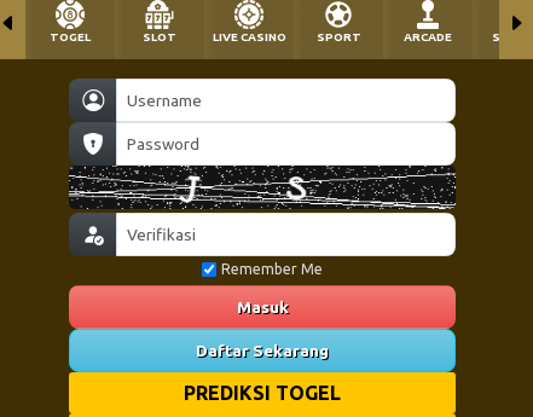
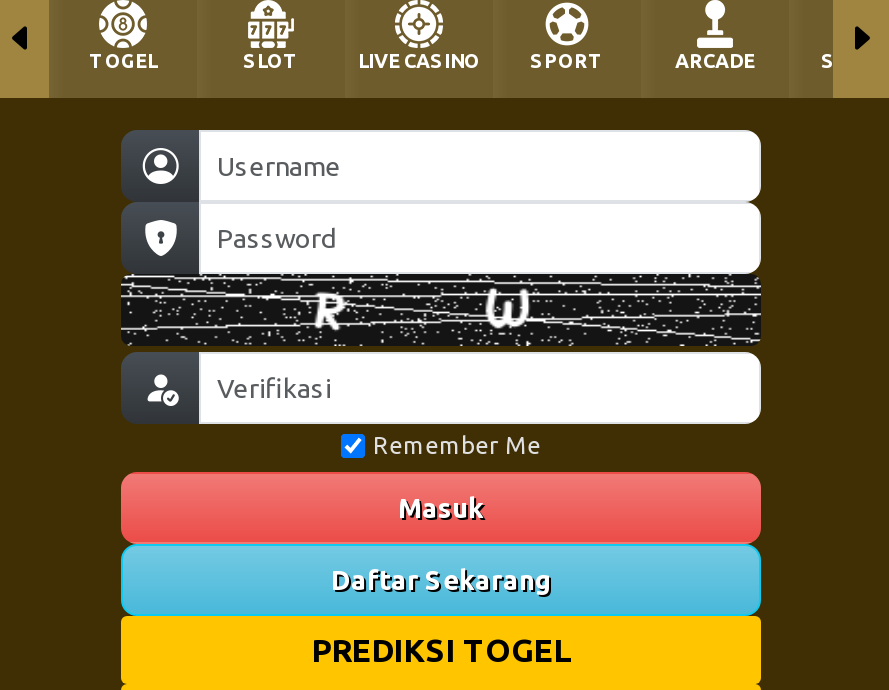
[68,166,456,210] [image] -> [121,274,759,346] [image]

